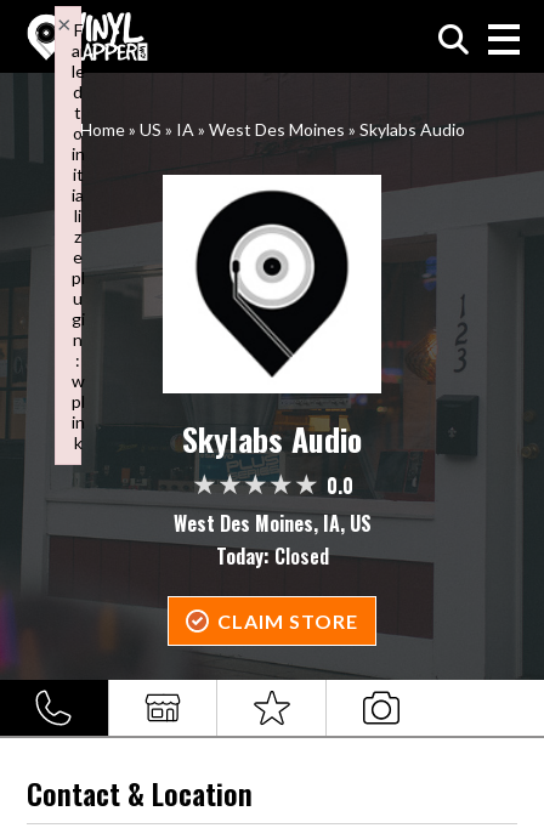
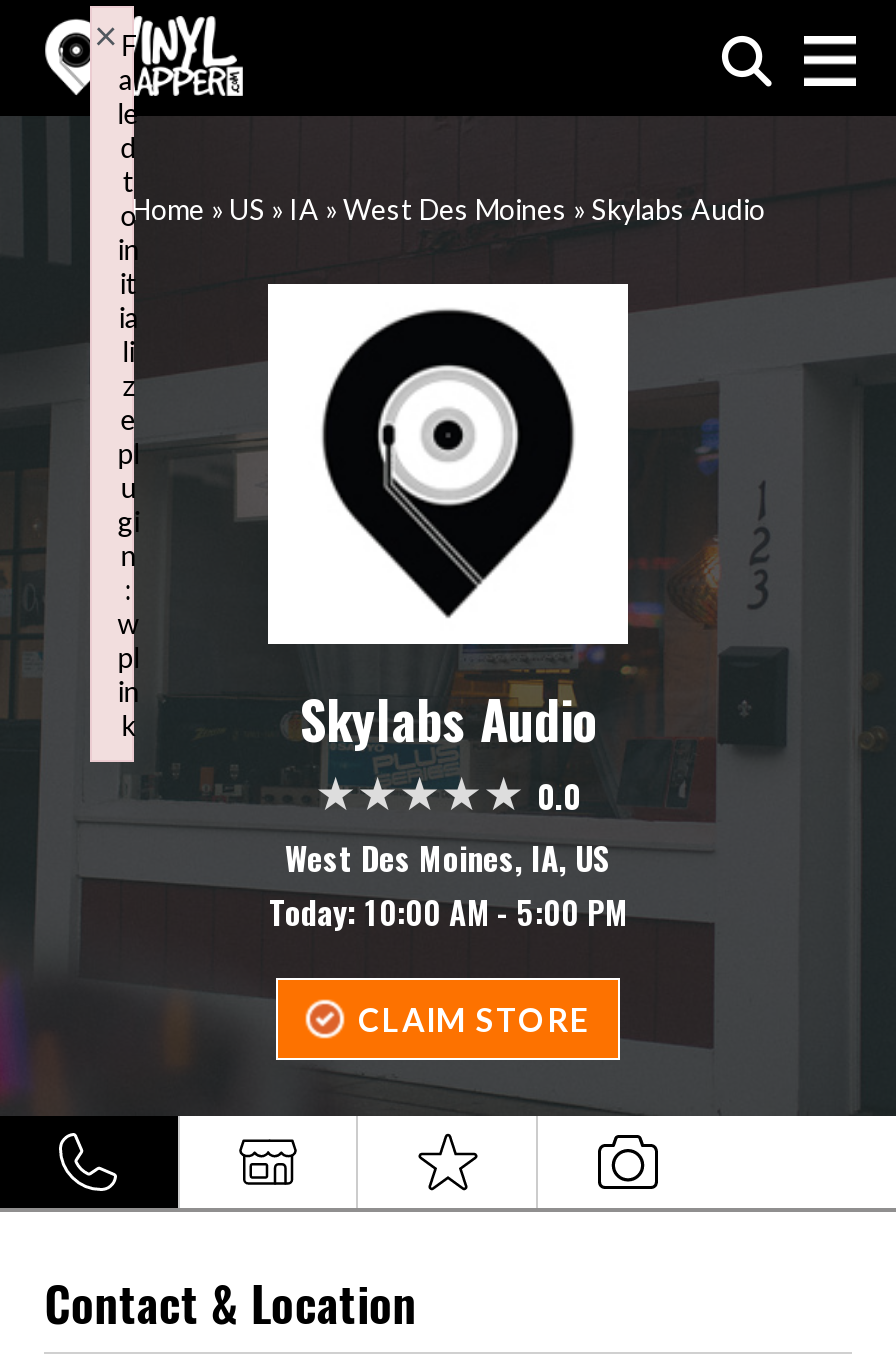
[216,541,328,571] Today: Closed -> [269,888,627,936] Today: 10:00 AM - 5:00 PM

